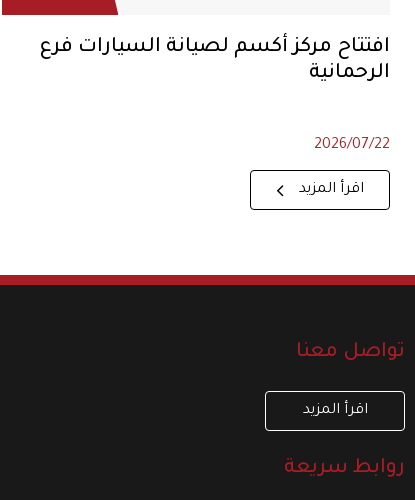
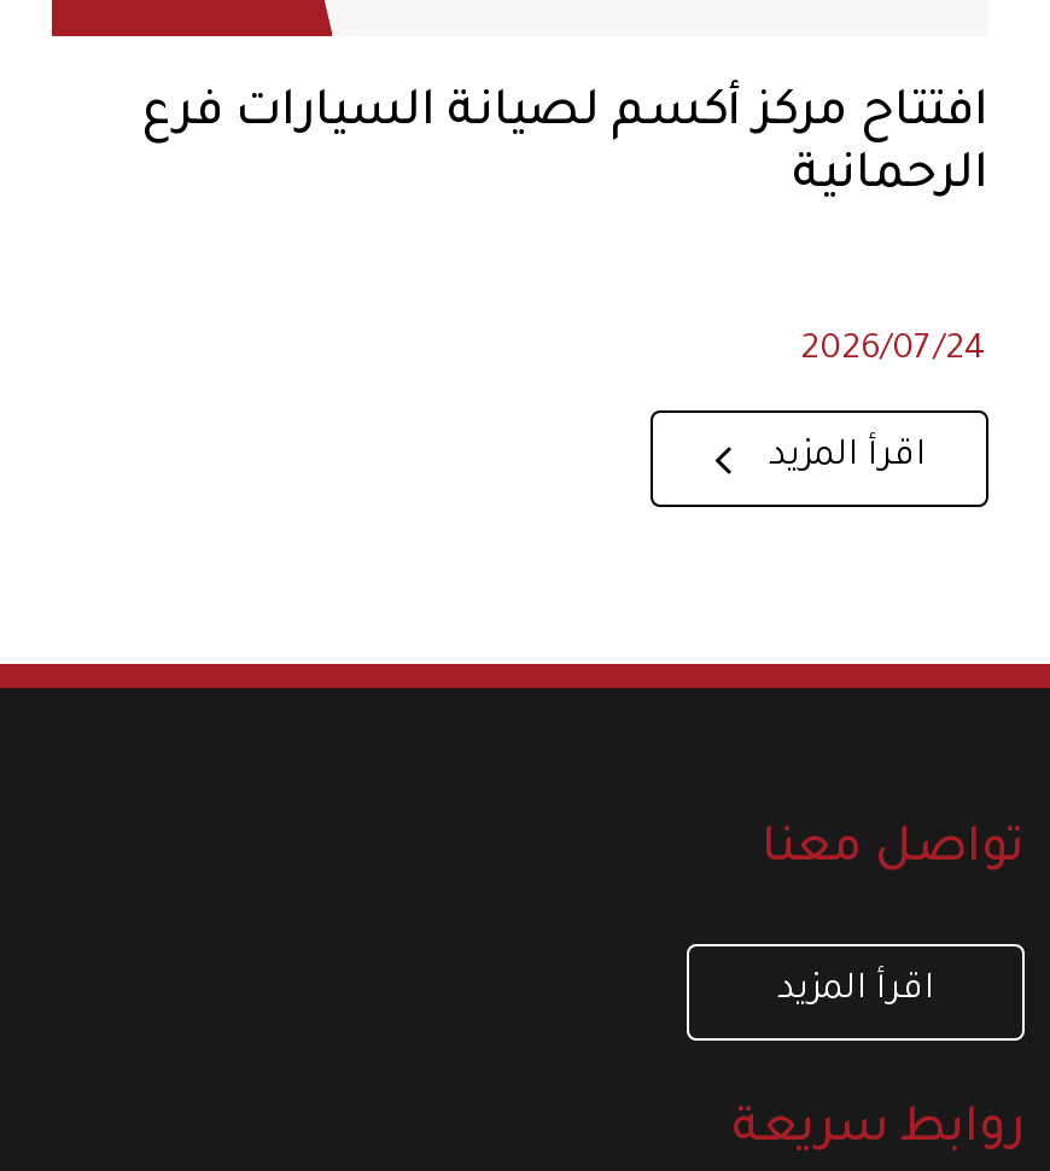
[314,138,390,154] 2026/07/22 -> [800,333,988,372] 2026/07/24

